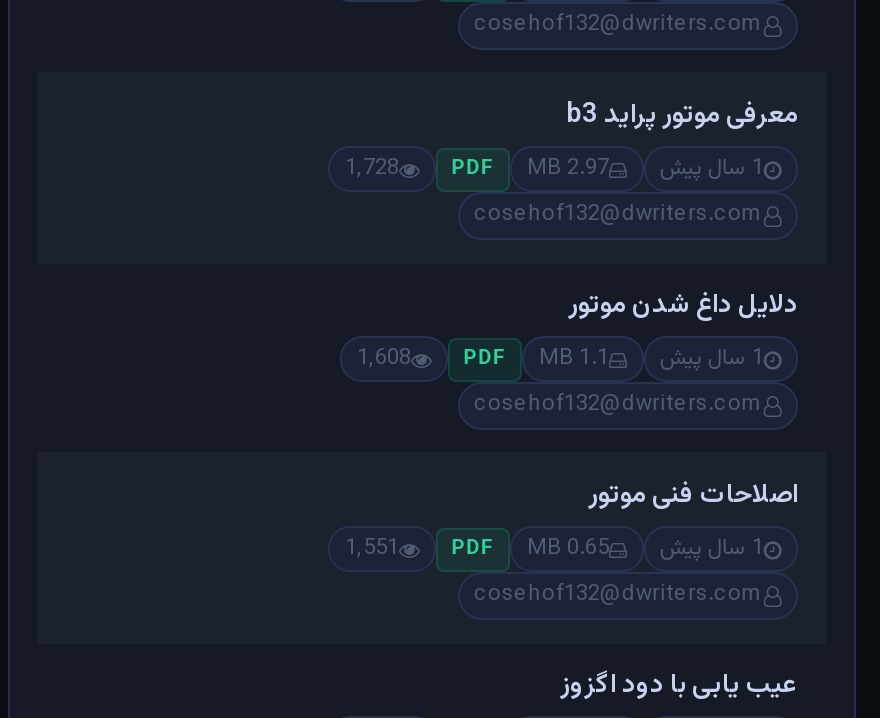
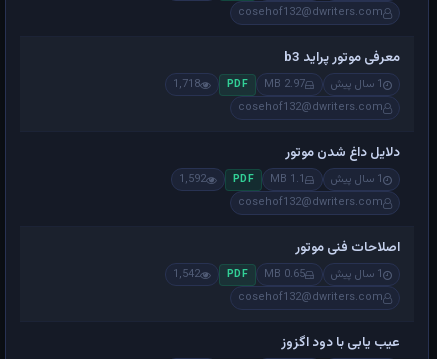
[345,151,494,186] 1,728 PDF -> [173,76,248,93] 1,718 PDF
[357,341,506,376] 1,608 PDF -> [179,171,254,188] 1,592 PDF
[345,531,494,566] 1,551 PDF -> [173,266,248,283] 1,542 PDF

